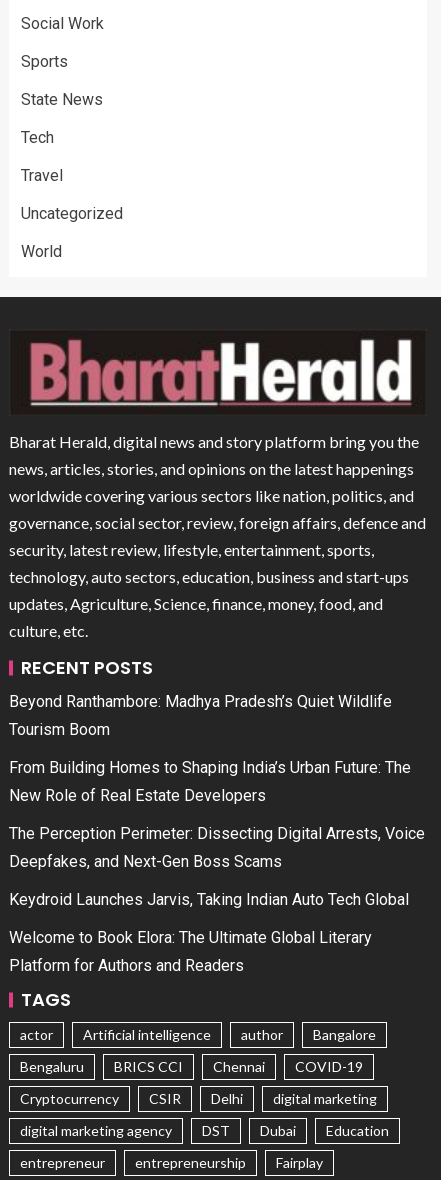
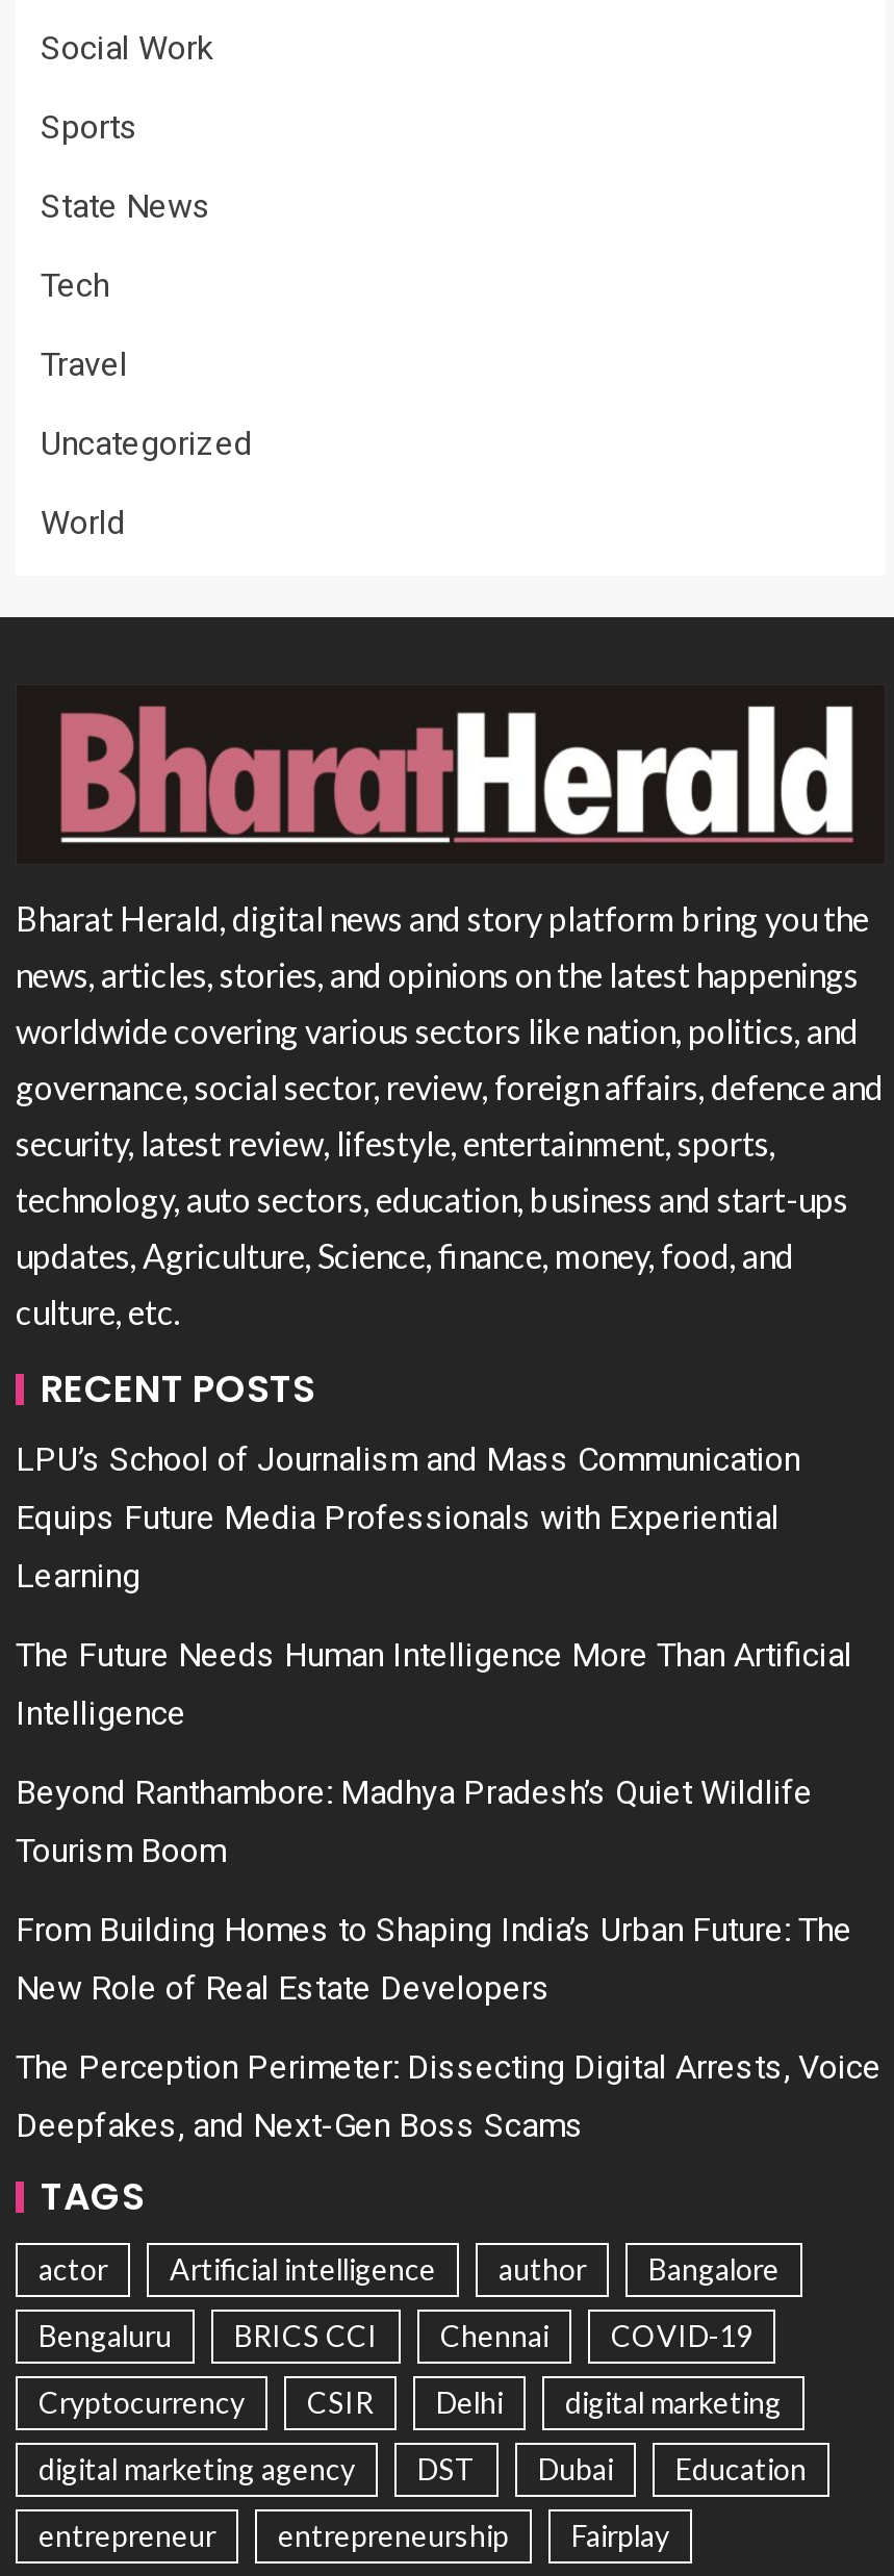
none -> [16,1439,852,1733] LPU’s School of Journalism and Mass Communication | Equips Future Media Professionals with Experiential | Learning | The Future Needs Human Intelligence More Than Artificial | Intelligence
moved [9,692,425,871] -> [16,1772,882,2145]: Beyond Ranthambore: Madhya Pradesh’s Quiet Wildlife | Tourism Boom | From Building Homes to Shaping India’s Urban Future: The | New Role of Real Estate Developers | The Perception Perimeter: Dissecting Digital Arrests, Voice | Deepfakes, and Next-Gen Boss Scams
[9,890,409,975] Keydroid Launches Jarvis, Taking Indian Auto Tech Global | Welcome to Book Elora: The Ultimate Global Literary | Platform for Authors and Readers -> none

